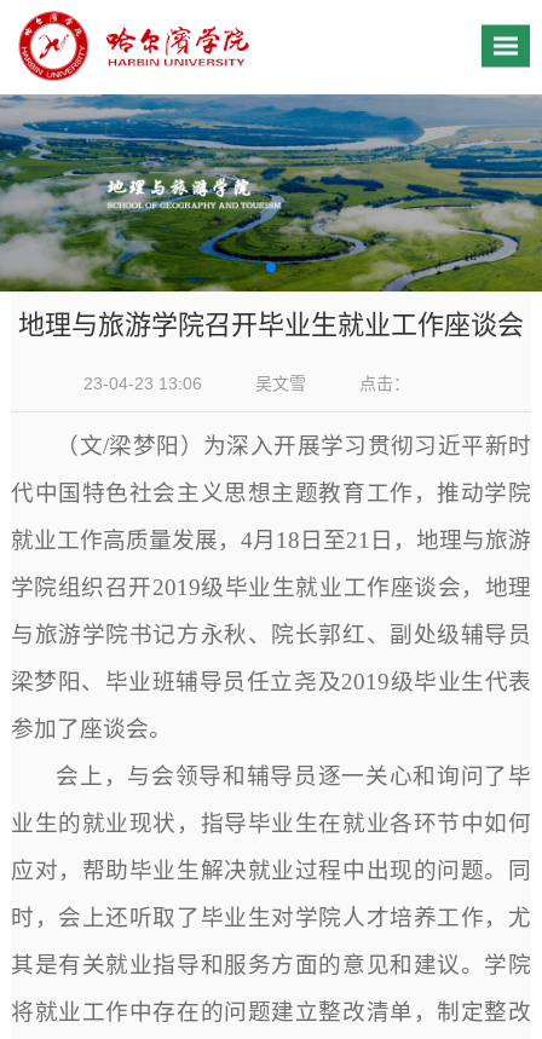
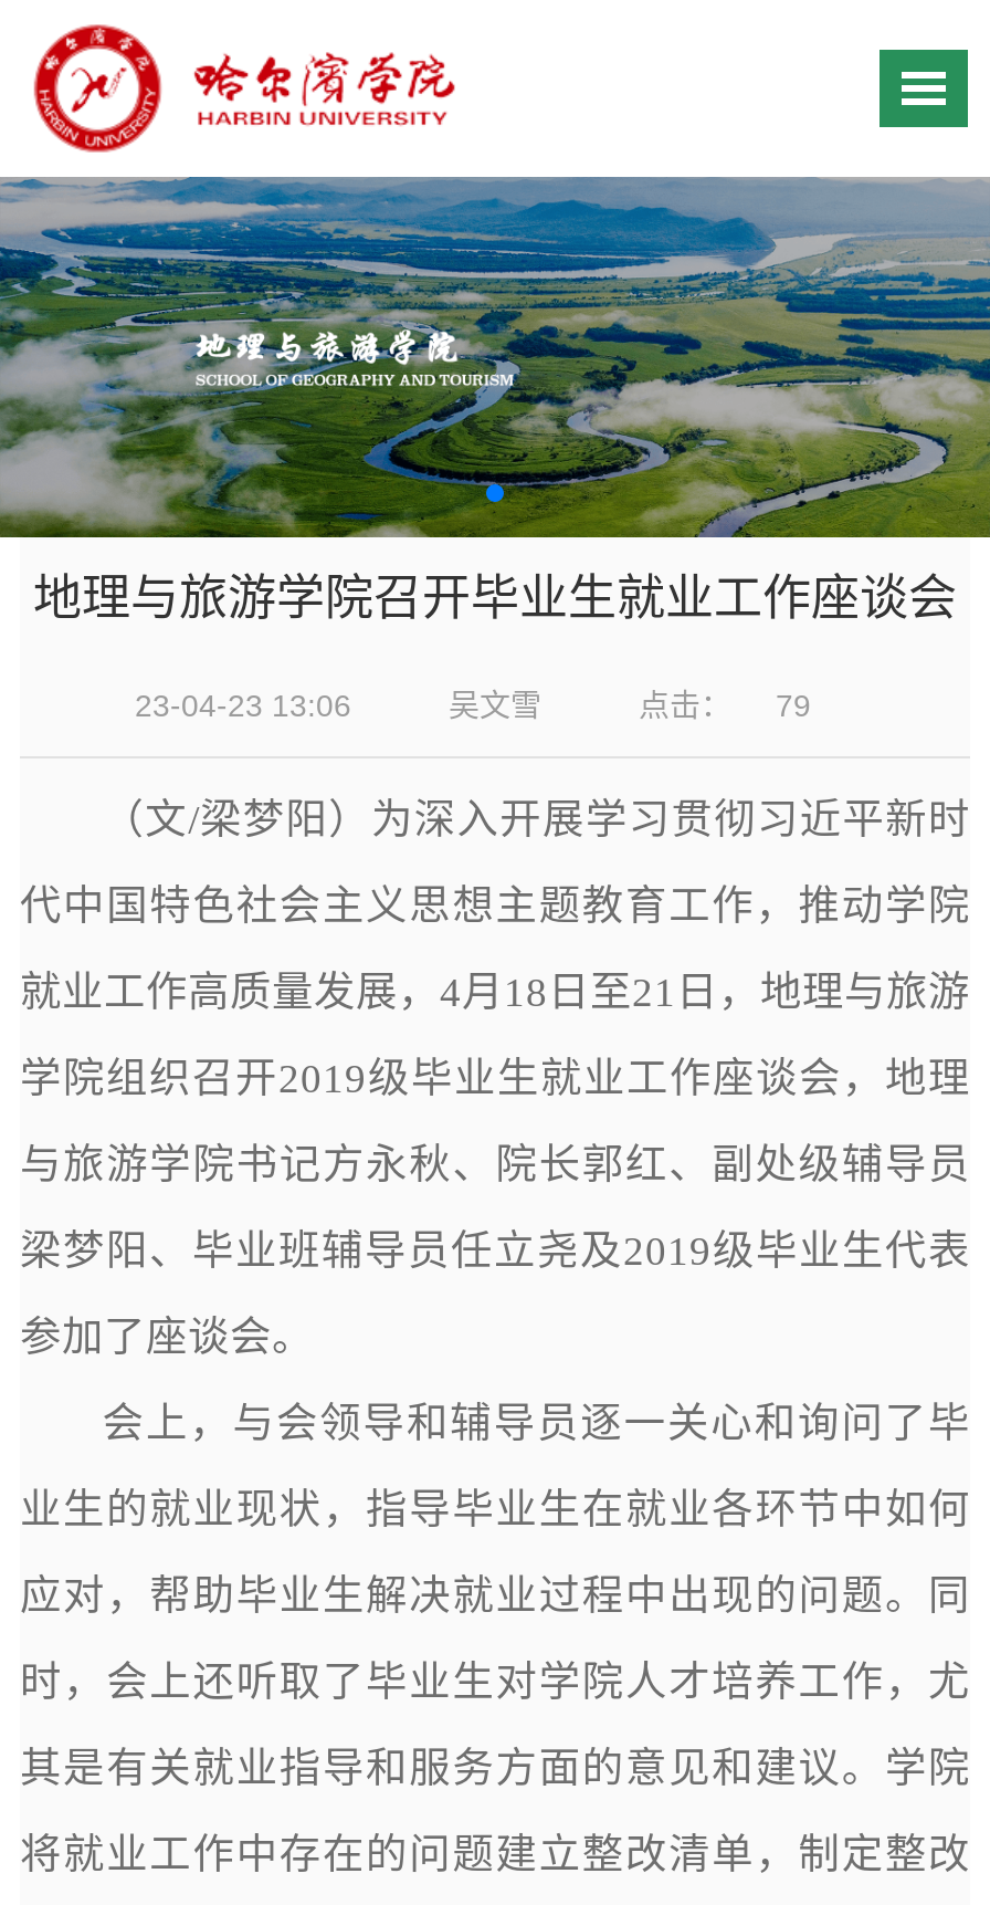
none -> [776,688,811,724] 79

